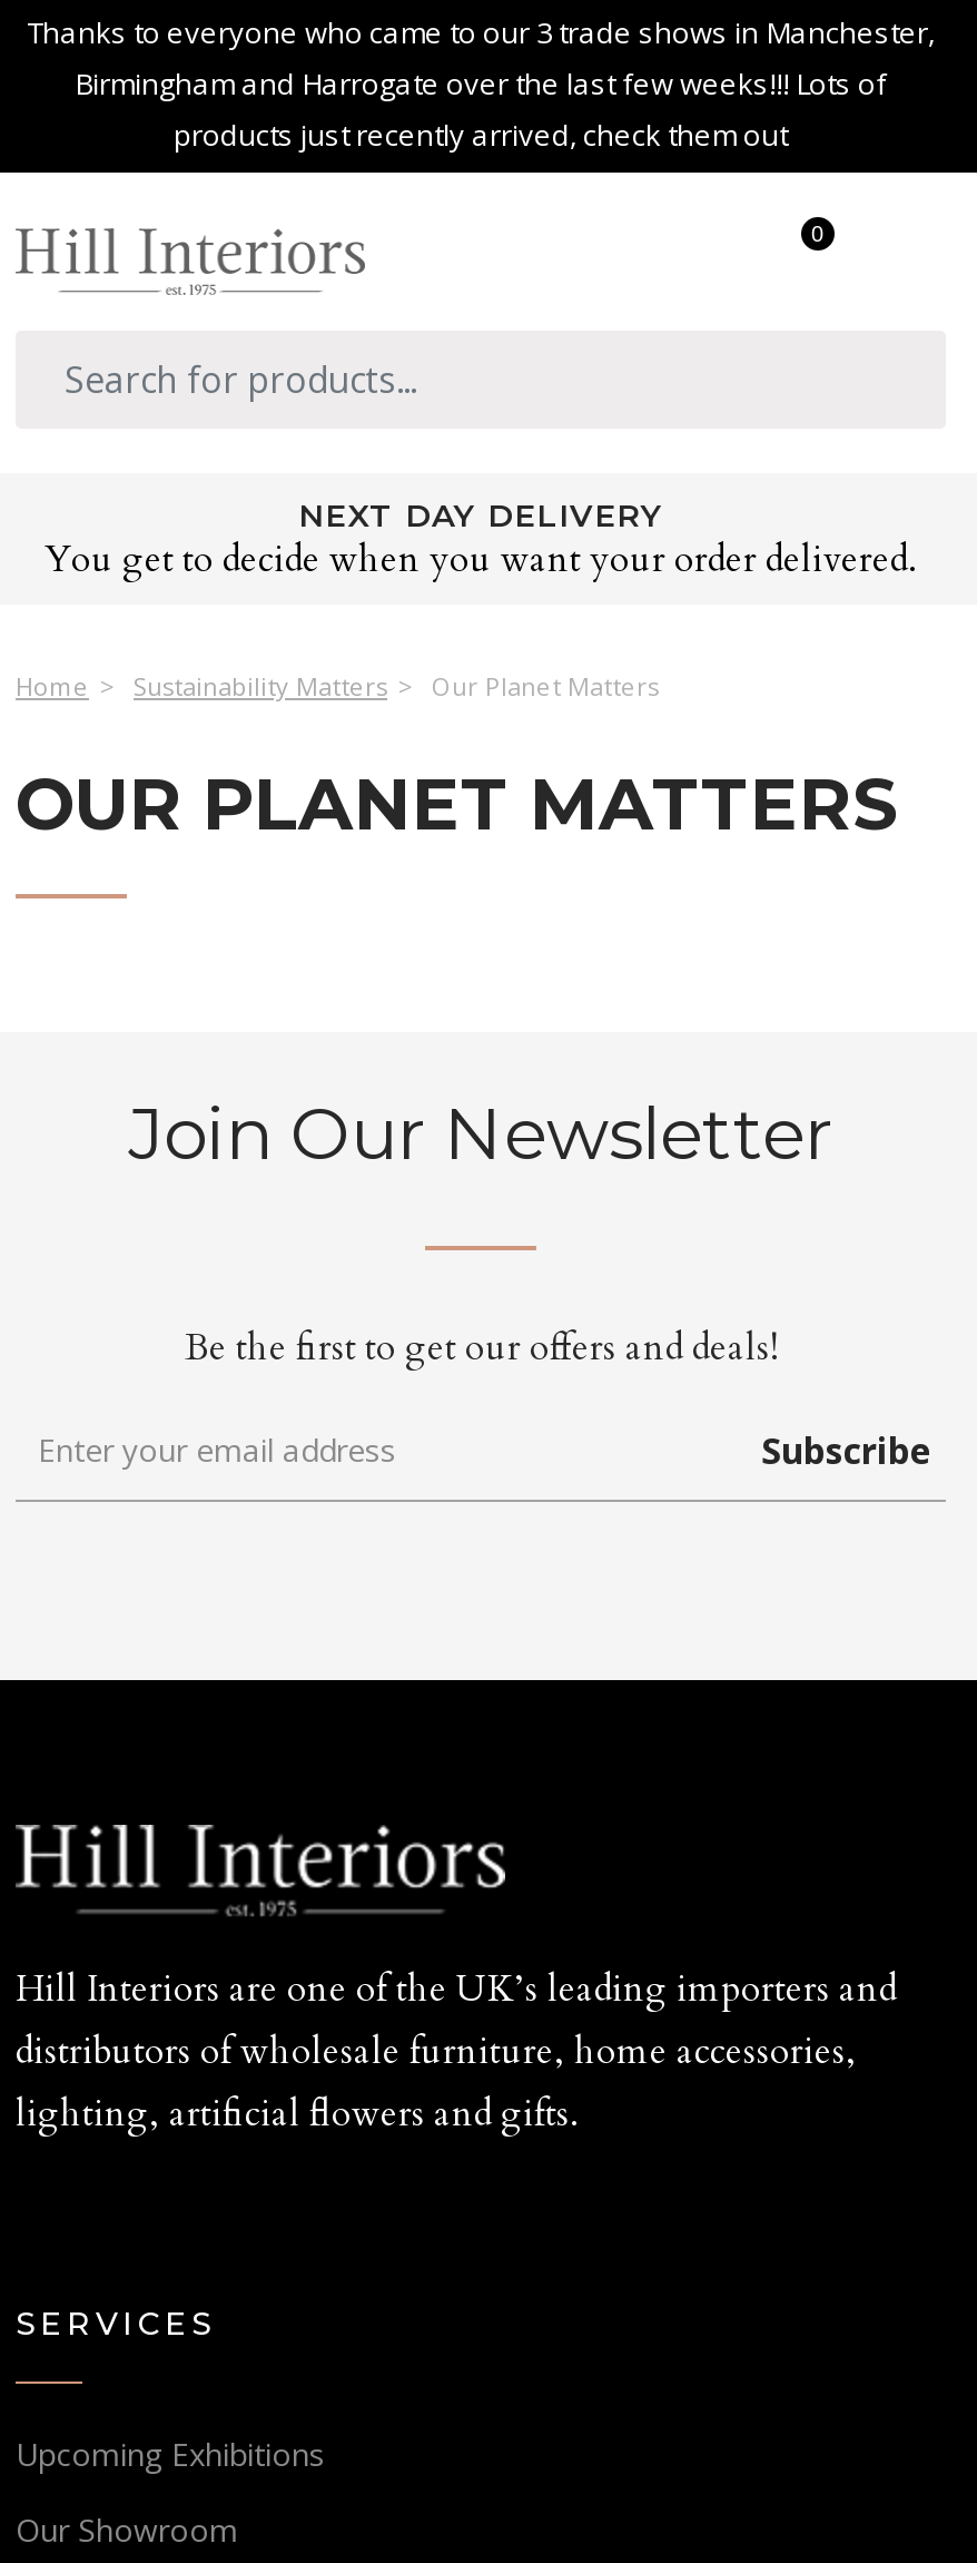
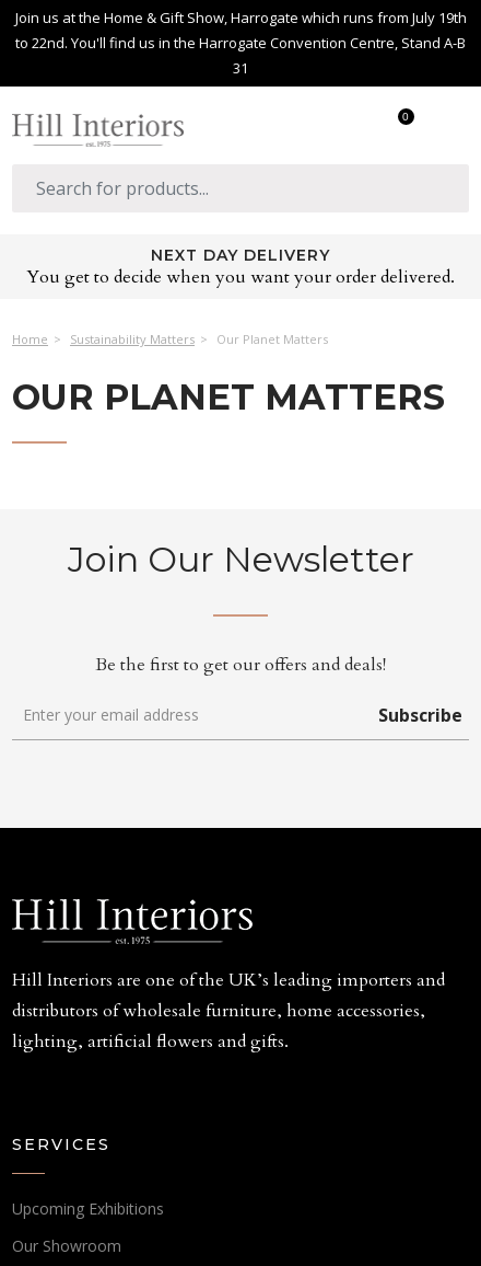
[27,12,935,155] Thanks to everyone who came to our 3 trade shows in Manchester, | Birmingham and Harrogate over the last few weeks!!! Lots of | products just recently arrived, check them out -> [15,8,466,78] Join us at the Home & Gift Show, Harrogate which runs from July 19th | to 22nd. You'll find us in the Harrogate Convention Centre, Stand A-B | 31

